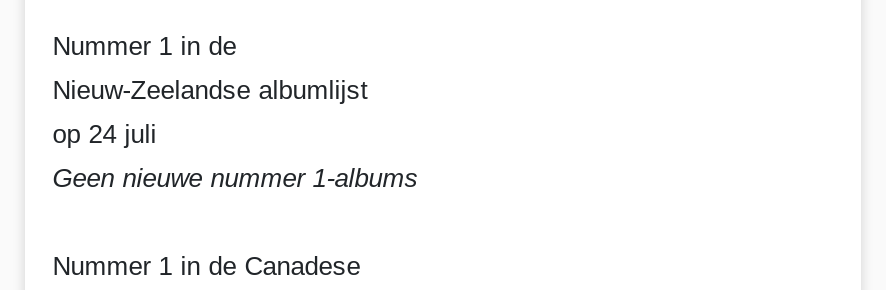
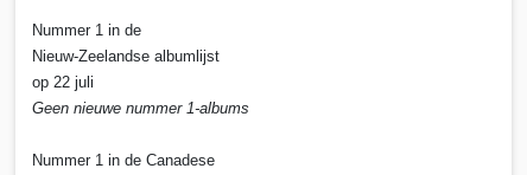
[53,119,165,149] op 24 juli -> [32,73,98,91] op 22 juli

